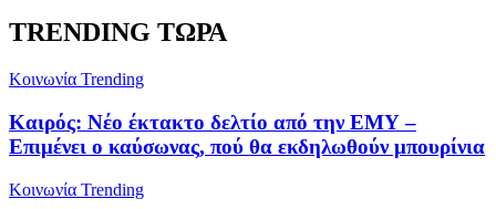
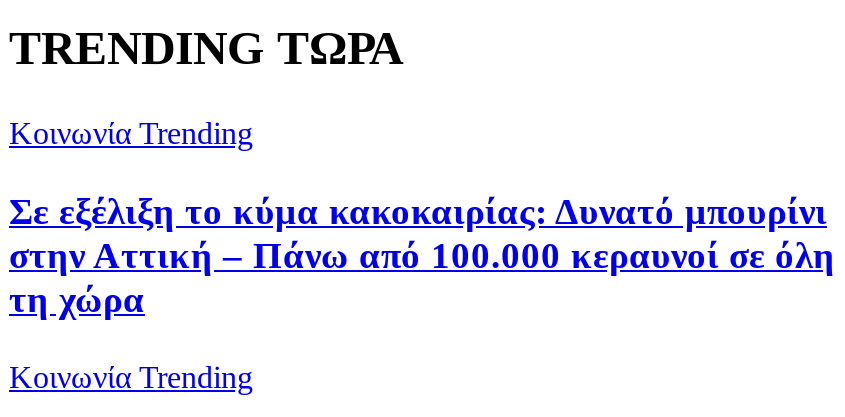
[9,111,485,158] Καιρός: Νέο έκτακτο δελτίο από την ΕΜΥ – | Επιμένει ο καύσωνας, πού θα εκδηλωθούν μπουρίνια -> [9,190,835,320] Σε εξέλιξη το κύμα κακοκαιρίας: Δυνατό μπουρίνι | στην Αττική – Πάνω από 100.000 κεραυνοί σε όλη | τη χώρα

